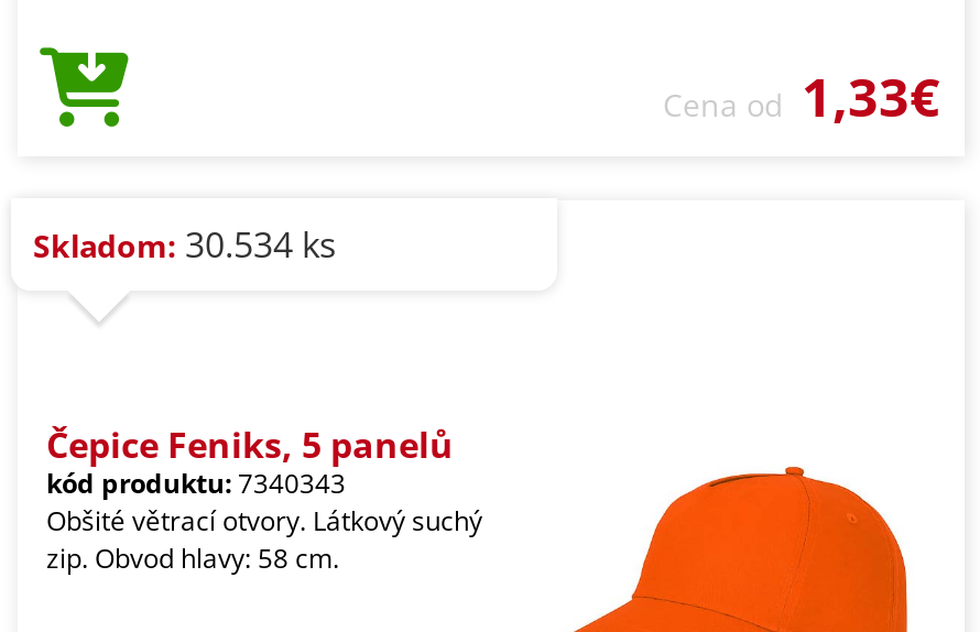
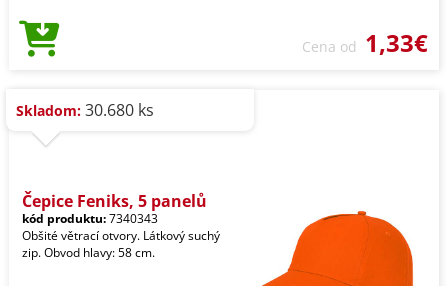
[33,221,337,270] Skladom: 30.534 ks -> [16,99,154,121] Skladom: 30.680 ks

